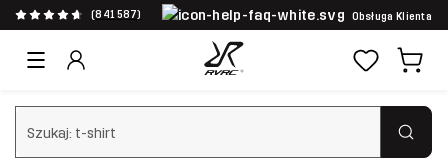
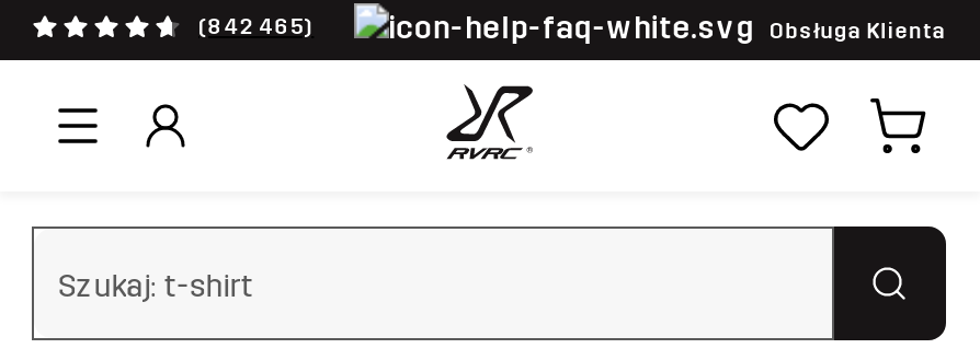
[91,9,142,21] (841 587) -> [198,14,314,40] (842 465)

